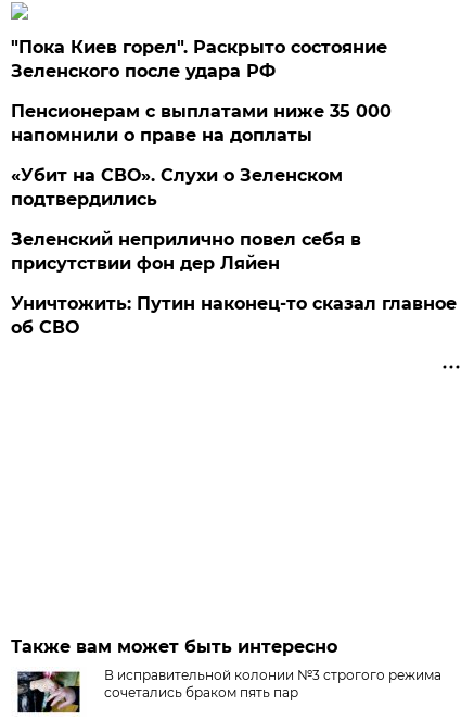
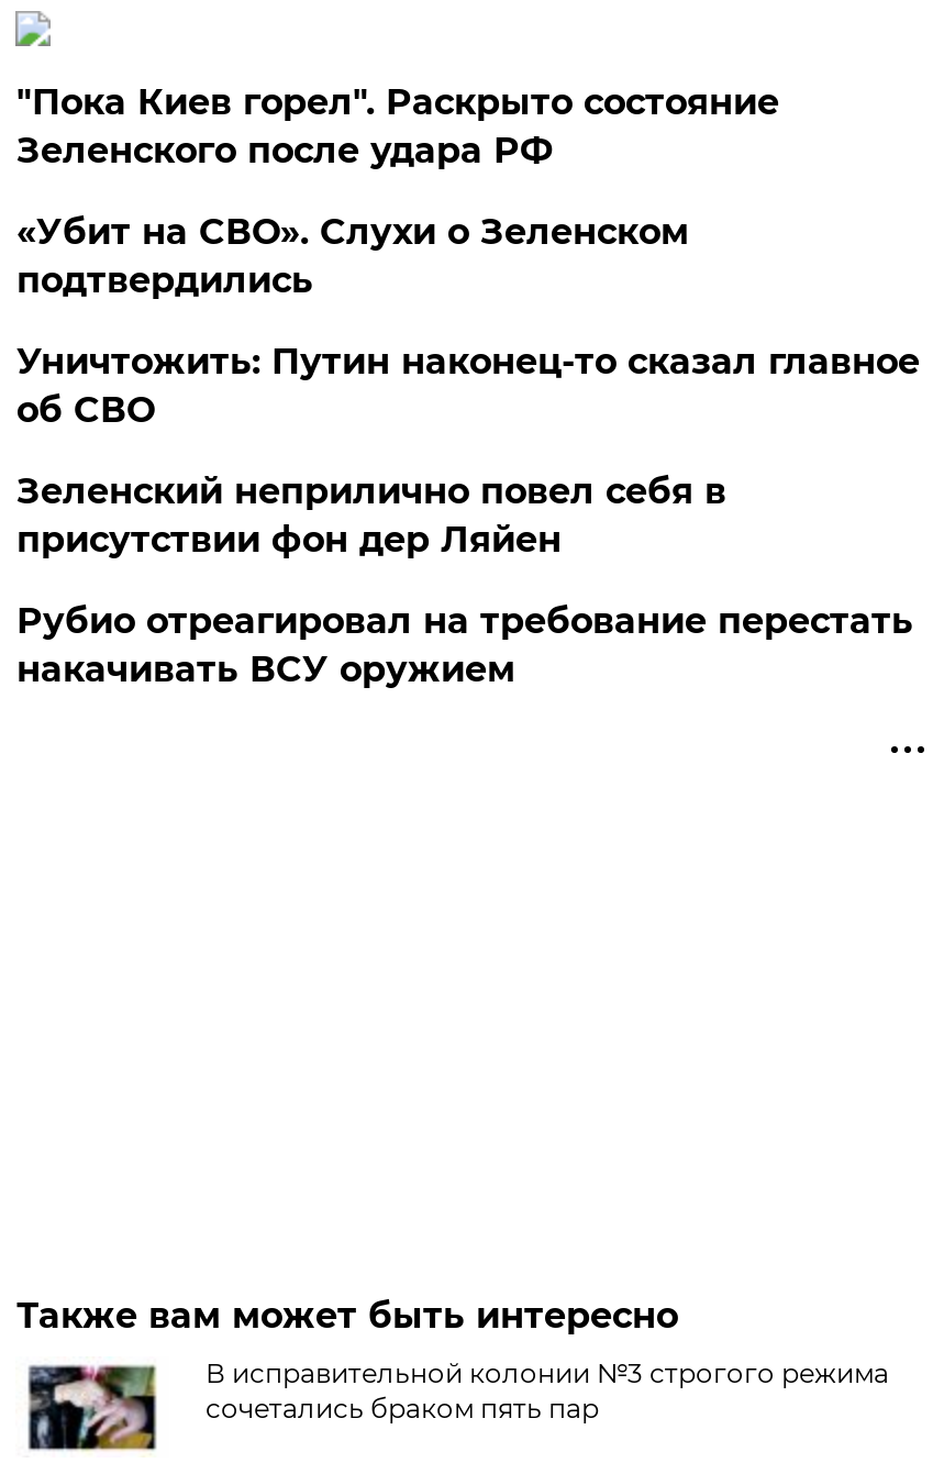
[11,101,392,145] Пенсионерам с выплатами ниже 35 000 | напомнили о праве на доплаты -> none
moved [11,165,343,209] -> [16,211,689,301]: «Убит на СВО». Слухи о Зеленском | подтвердились
none -> [16,600,913,690] Рубио отреагировал на требование перестать | накачивать ВСУ оружием
moved [11,293,457,338] -> [16,341,920,431]: Уничтожить: Путин наконец-то сказал главное | об СВО

